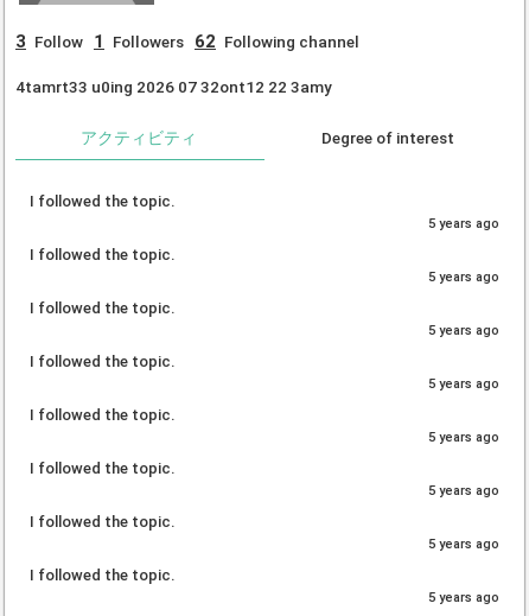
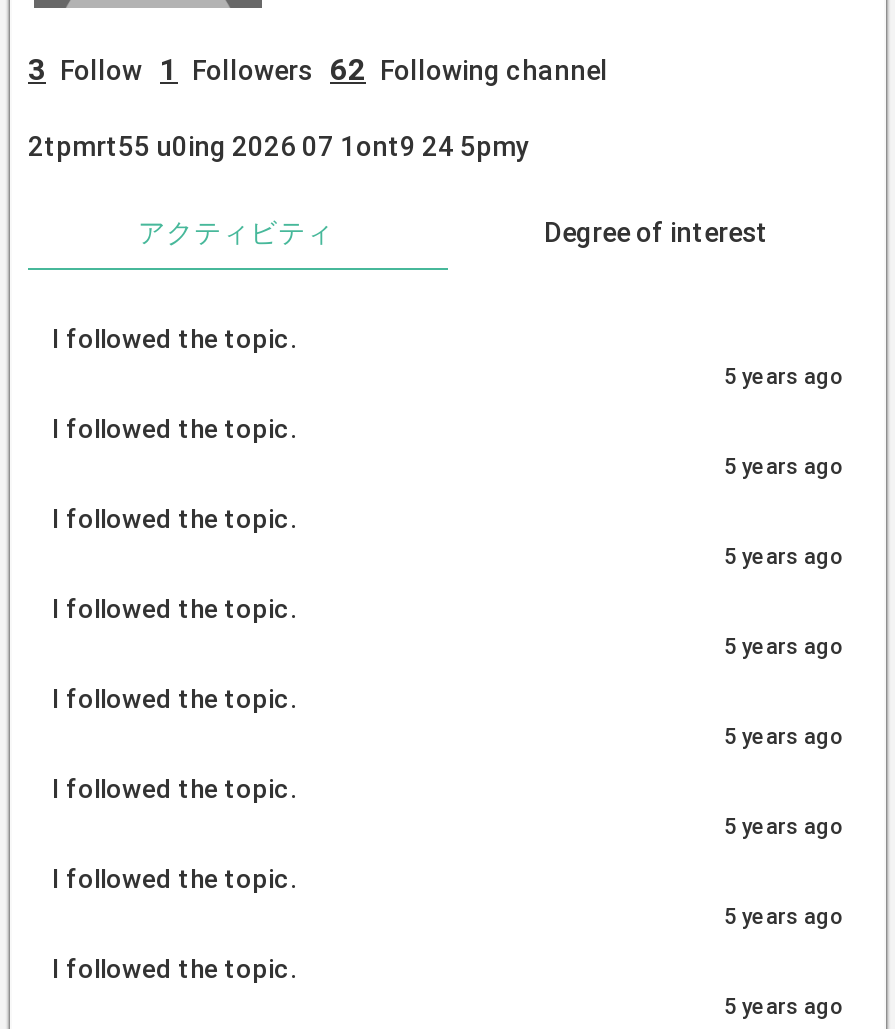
[15,77,332,96] 4tamrt33 u0ing 2026 07 32ont12 22 3amy -> [28,130,530,162] 2tpmrt55 u0ing 2026 07 1ont9 24 5pmy

